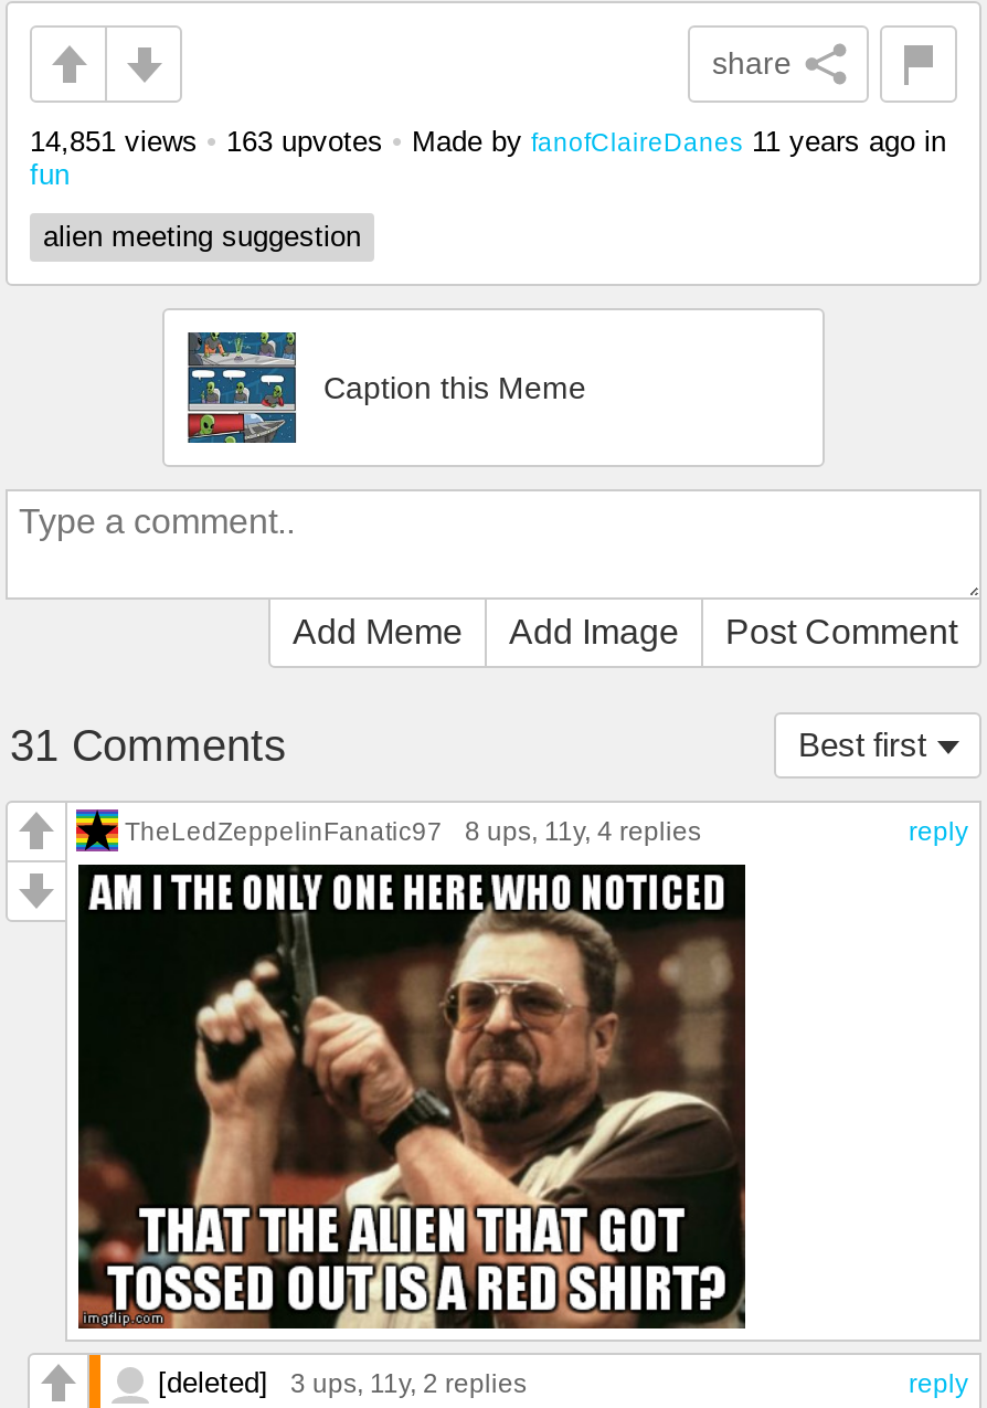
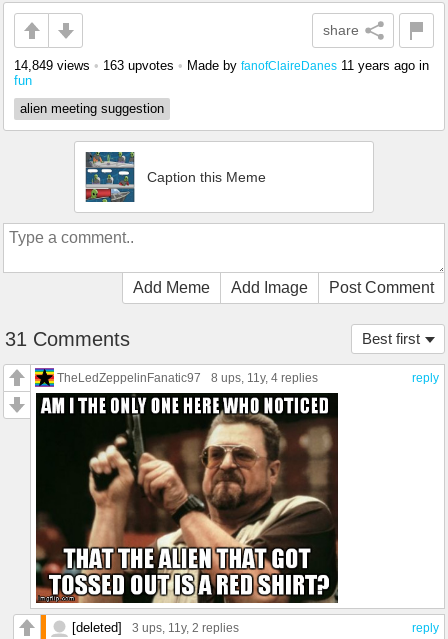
[30,125,946,158] 14,851 views • 163 upvotes • Made by fanofClaireDanes 11 years ago in -> [14,58,429,73] 14,849 views • 163 upvotes • Made by fanofClaireDanes 11 years ago in

